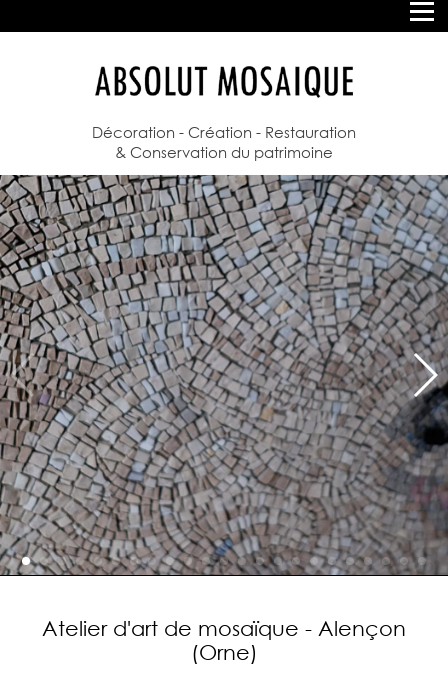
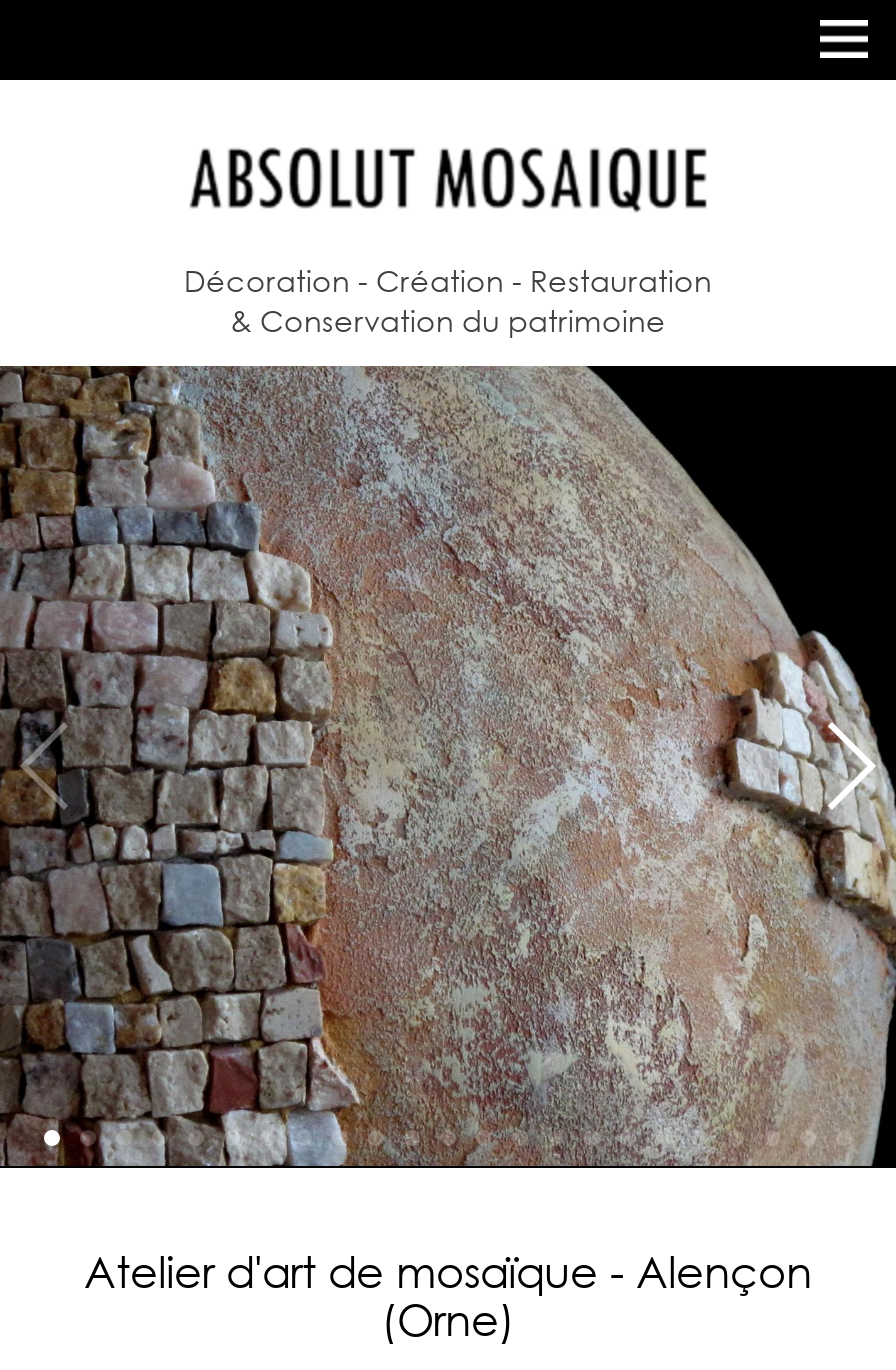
[3,174,445,576] [image] -> [6,364,890,1168] [image]

